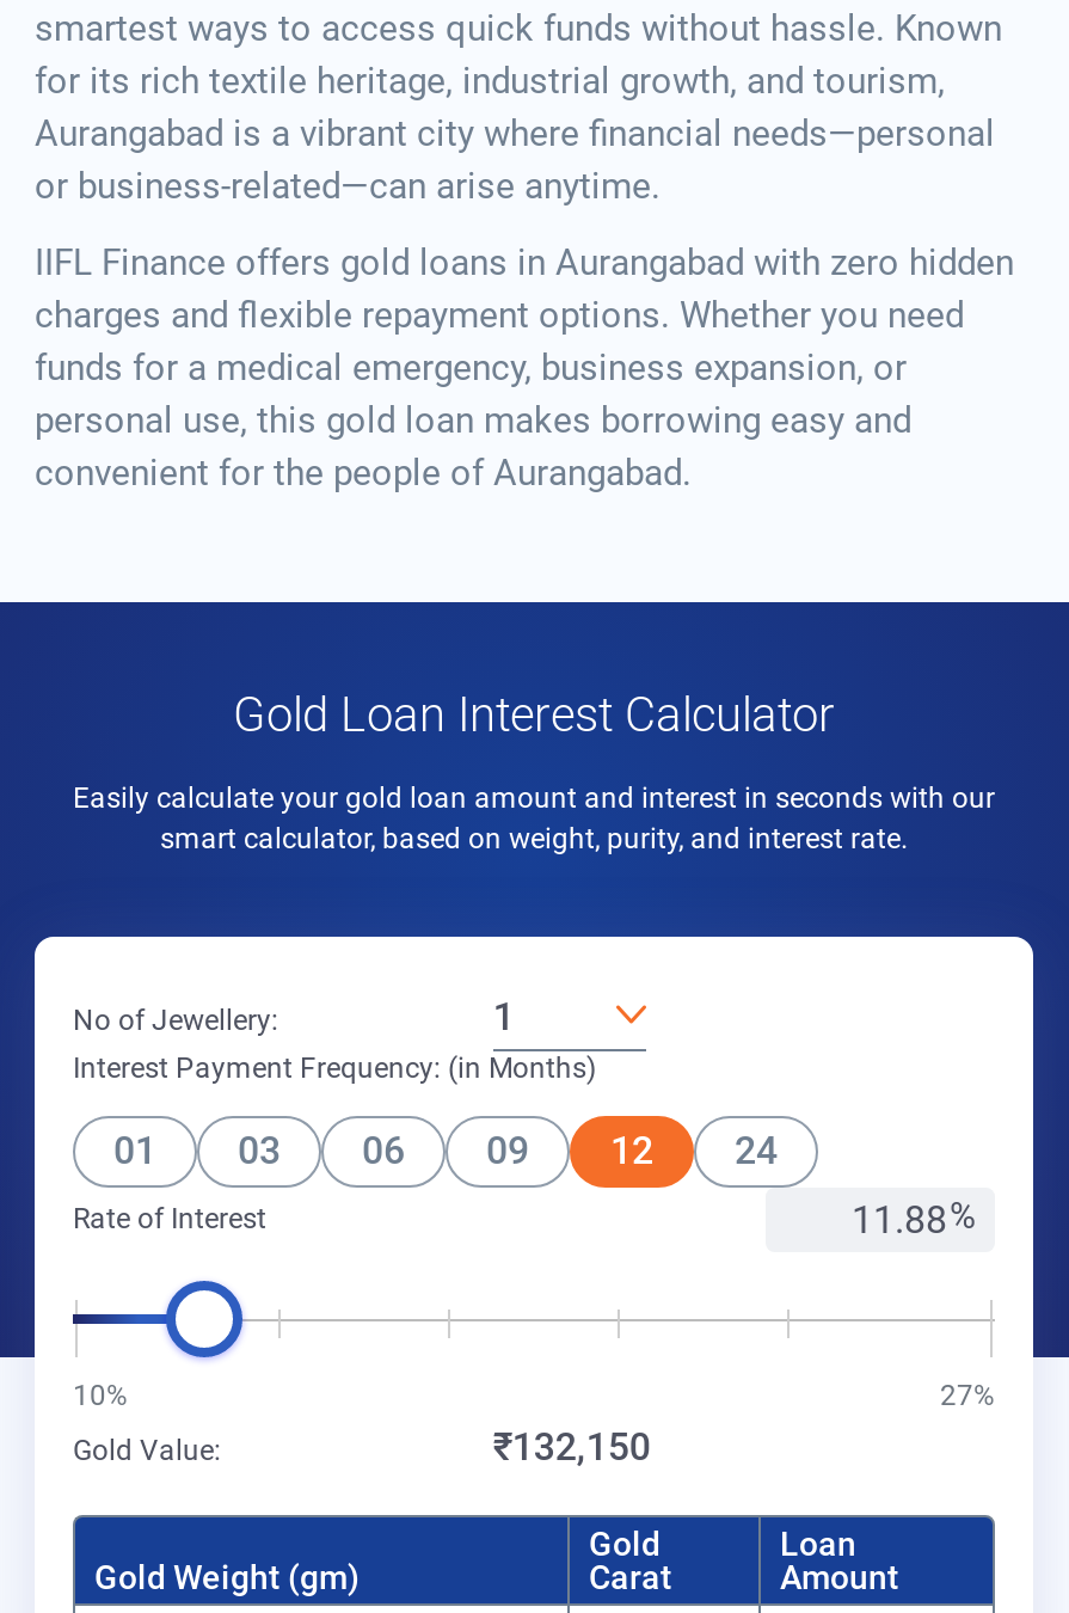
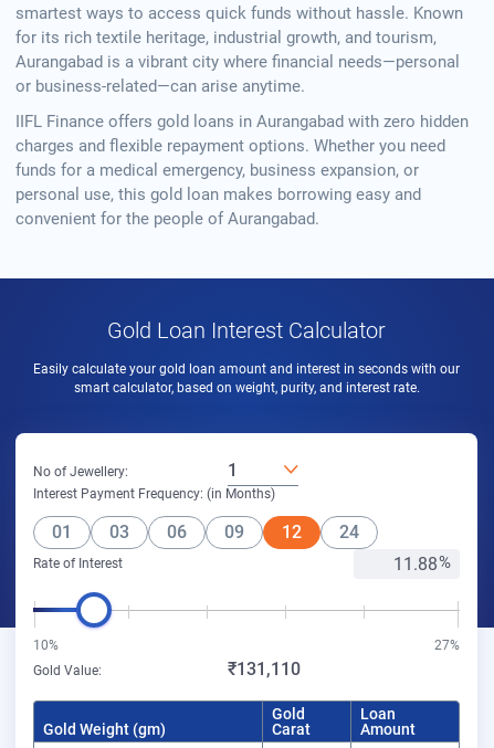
[493,1424,650,1470] ₹132,150 -> [227,659,300,679] ₹131,110

